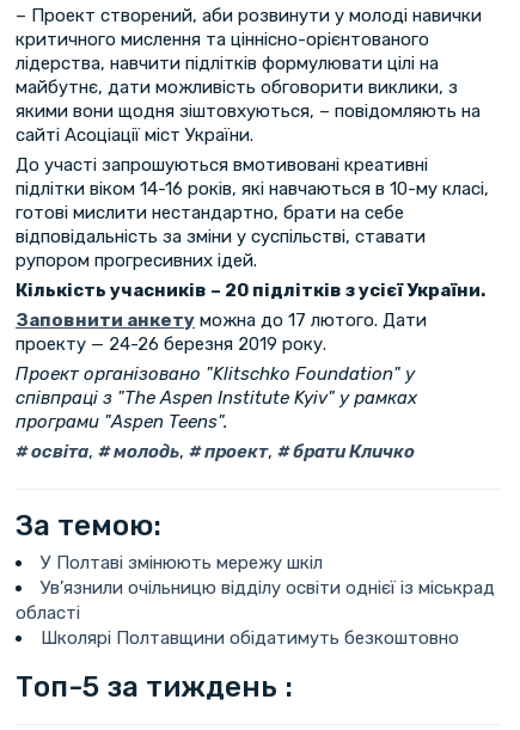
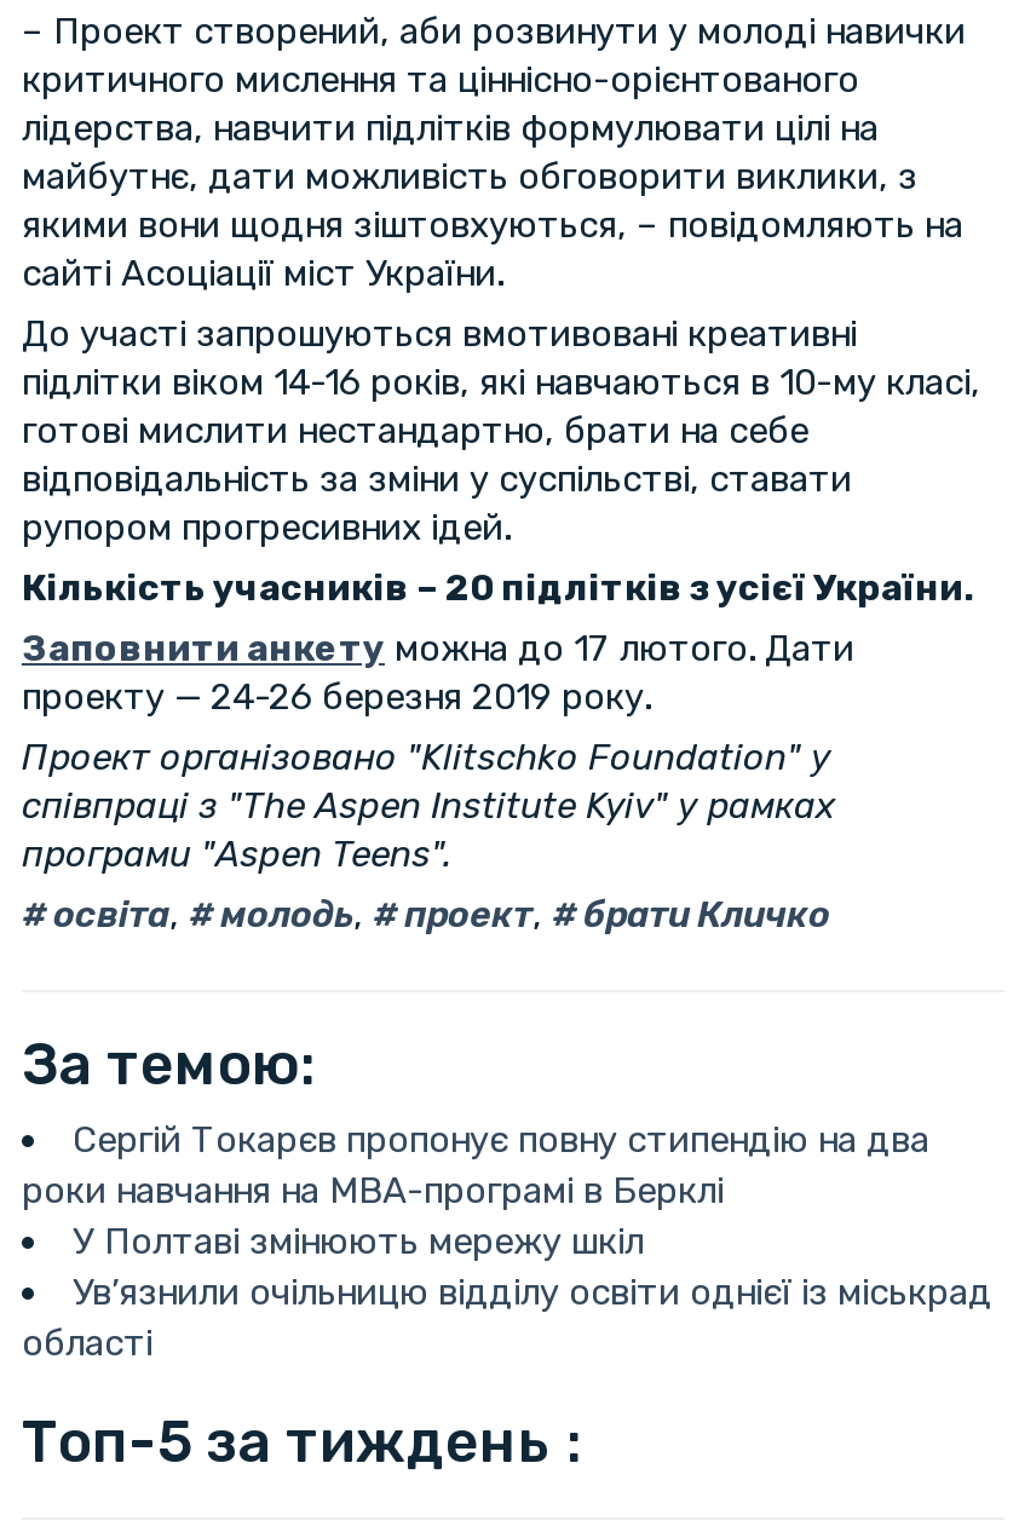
none -> [22,1119,929,1213] Сергій Токарєв пропонує повну стипендію на два | роки навчання на MBA-програмі в Берклі
moved [16,552,495,624] -> [22,1220,992,1365]: У Полтаві змінюють мережу шкіл | Ув’язнили очільницю відділу освіти однієї із міськрад | області
[41,627,459,649] Школярі Полтавщини обідатимуть безкоштовно -> none

